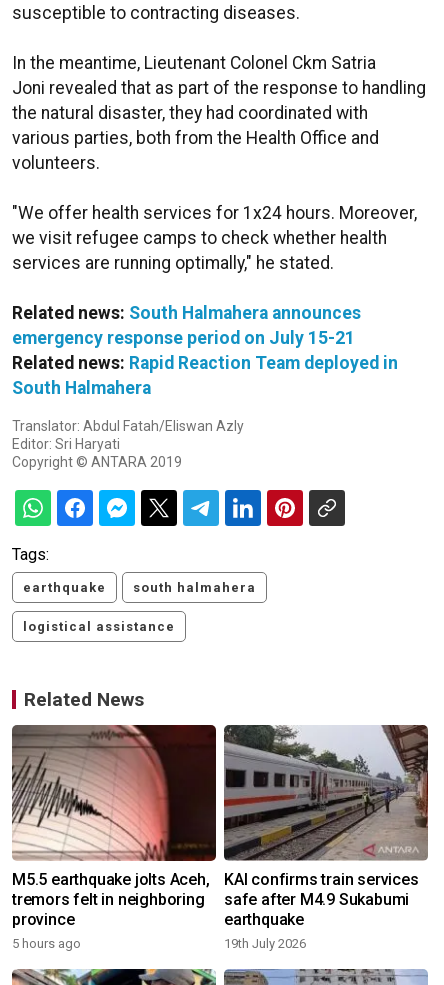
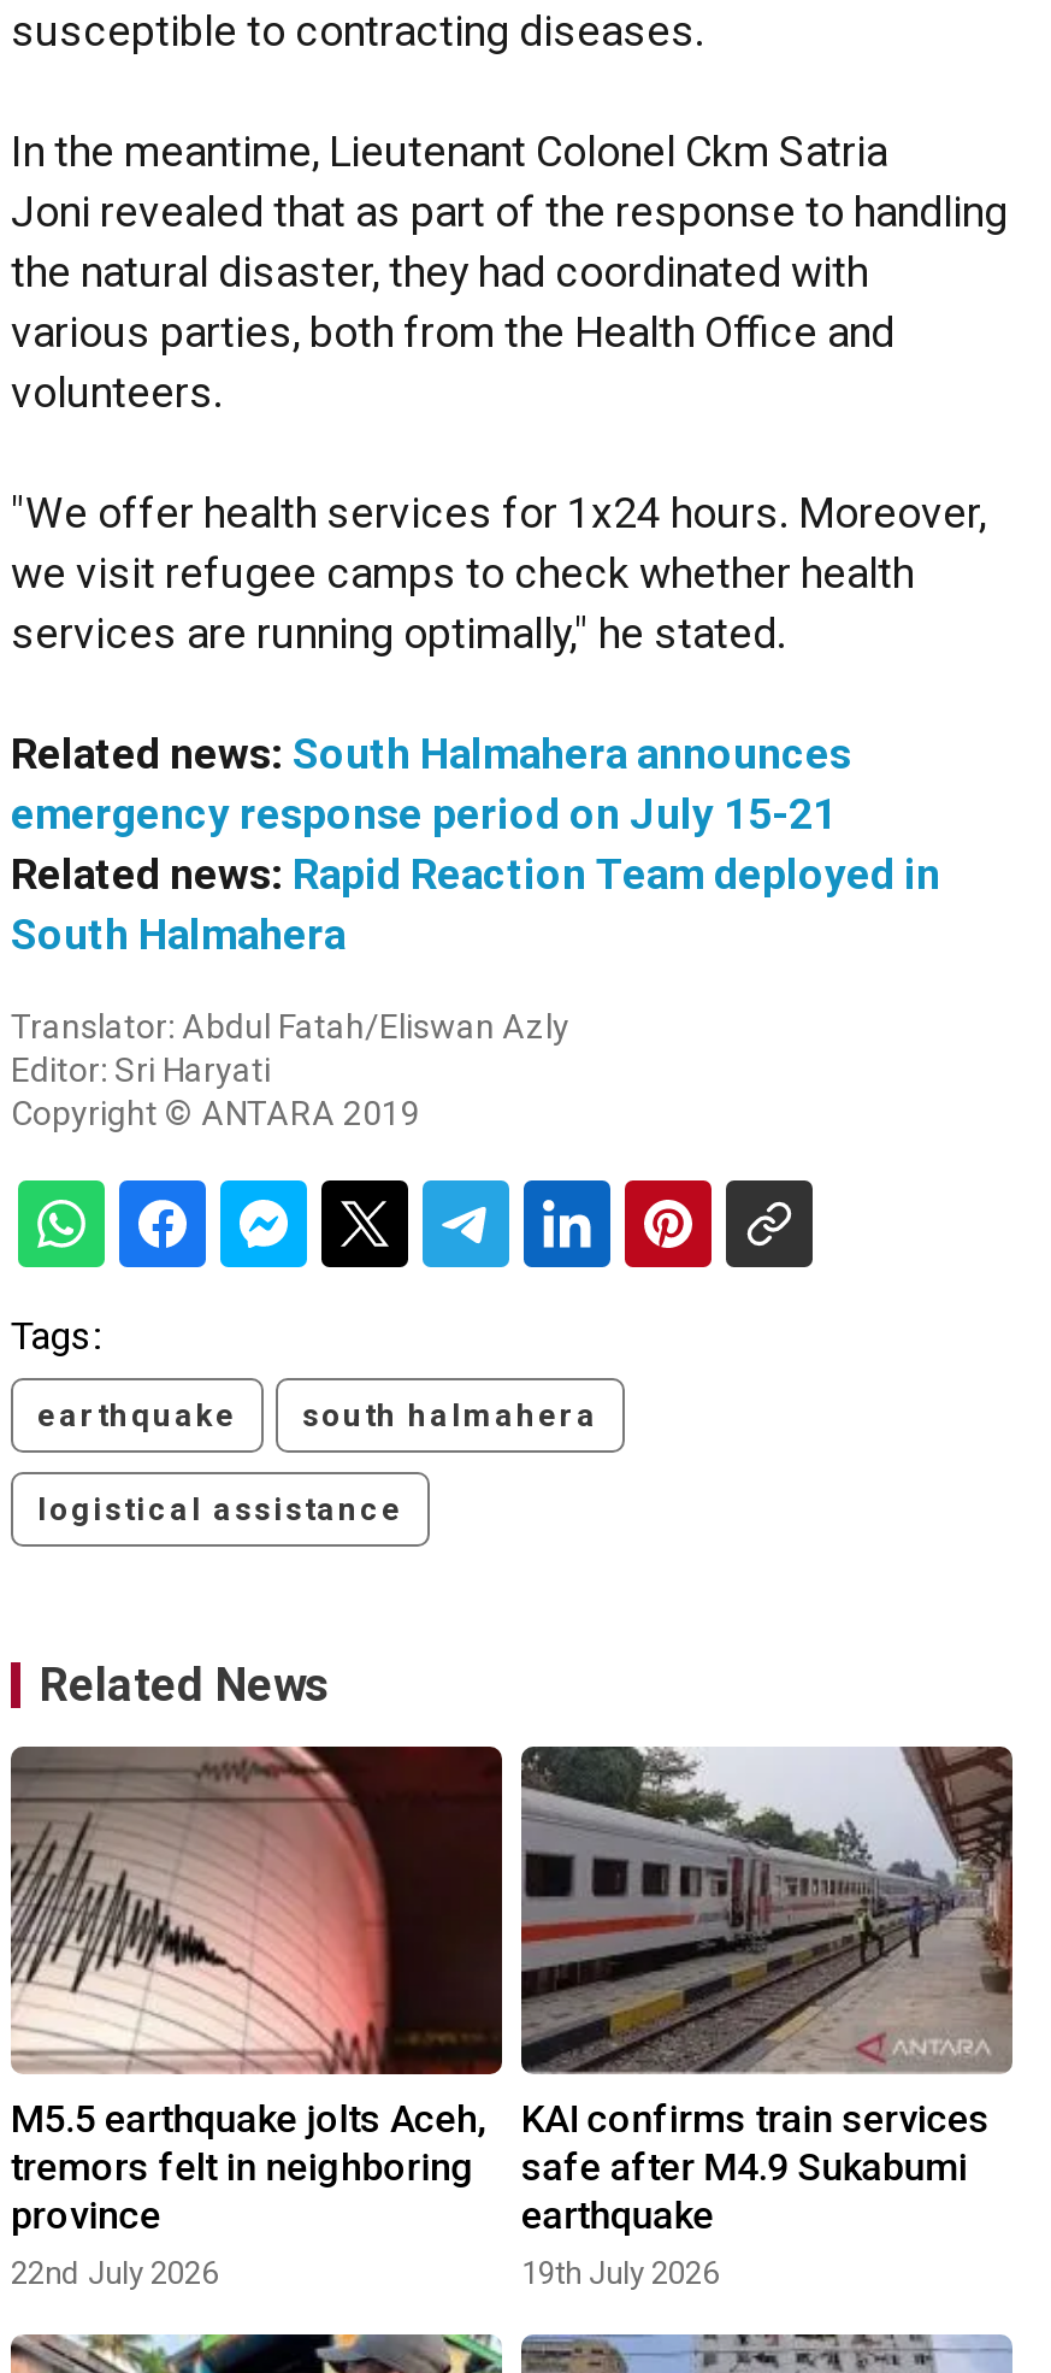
[12,936,81,951] 5 hours ago -> [11,2255,218,2291] 22nd July 2026

